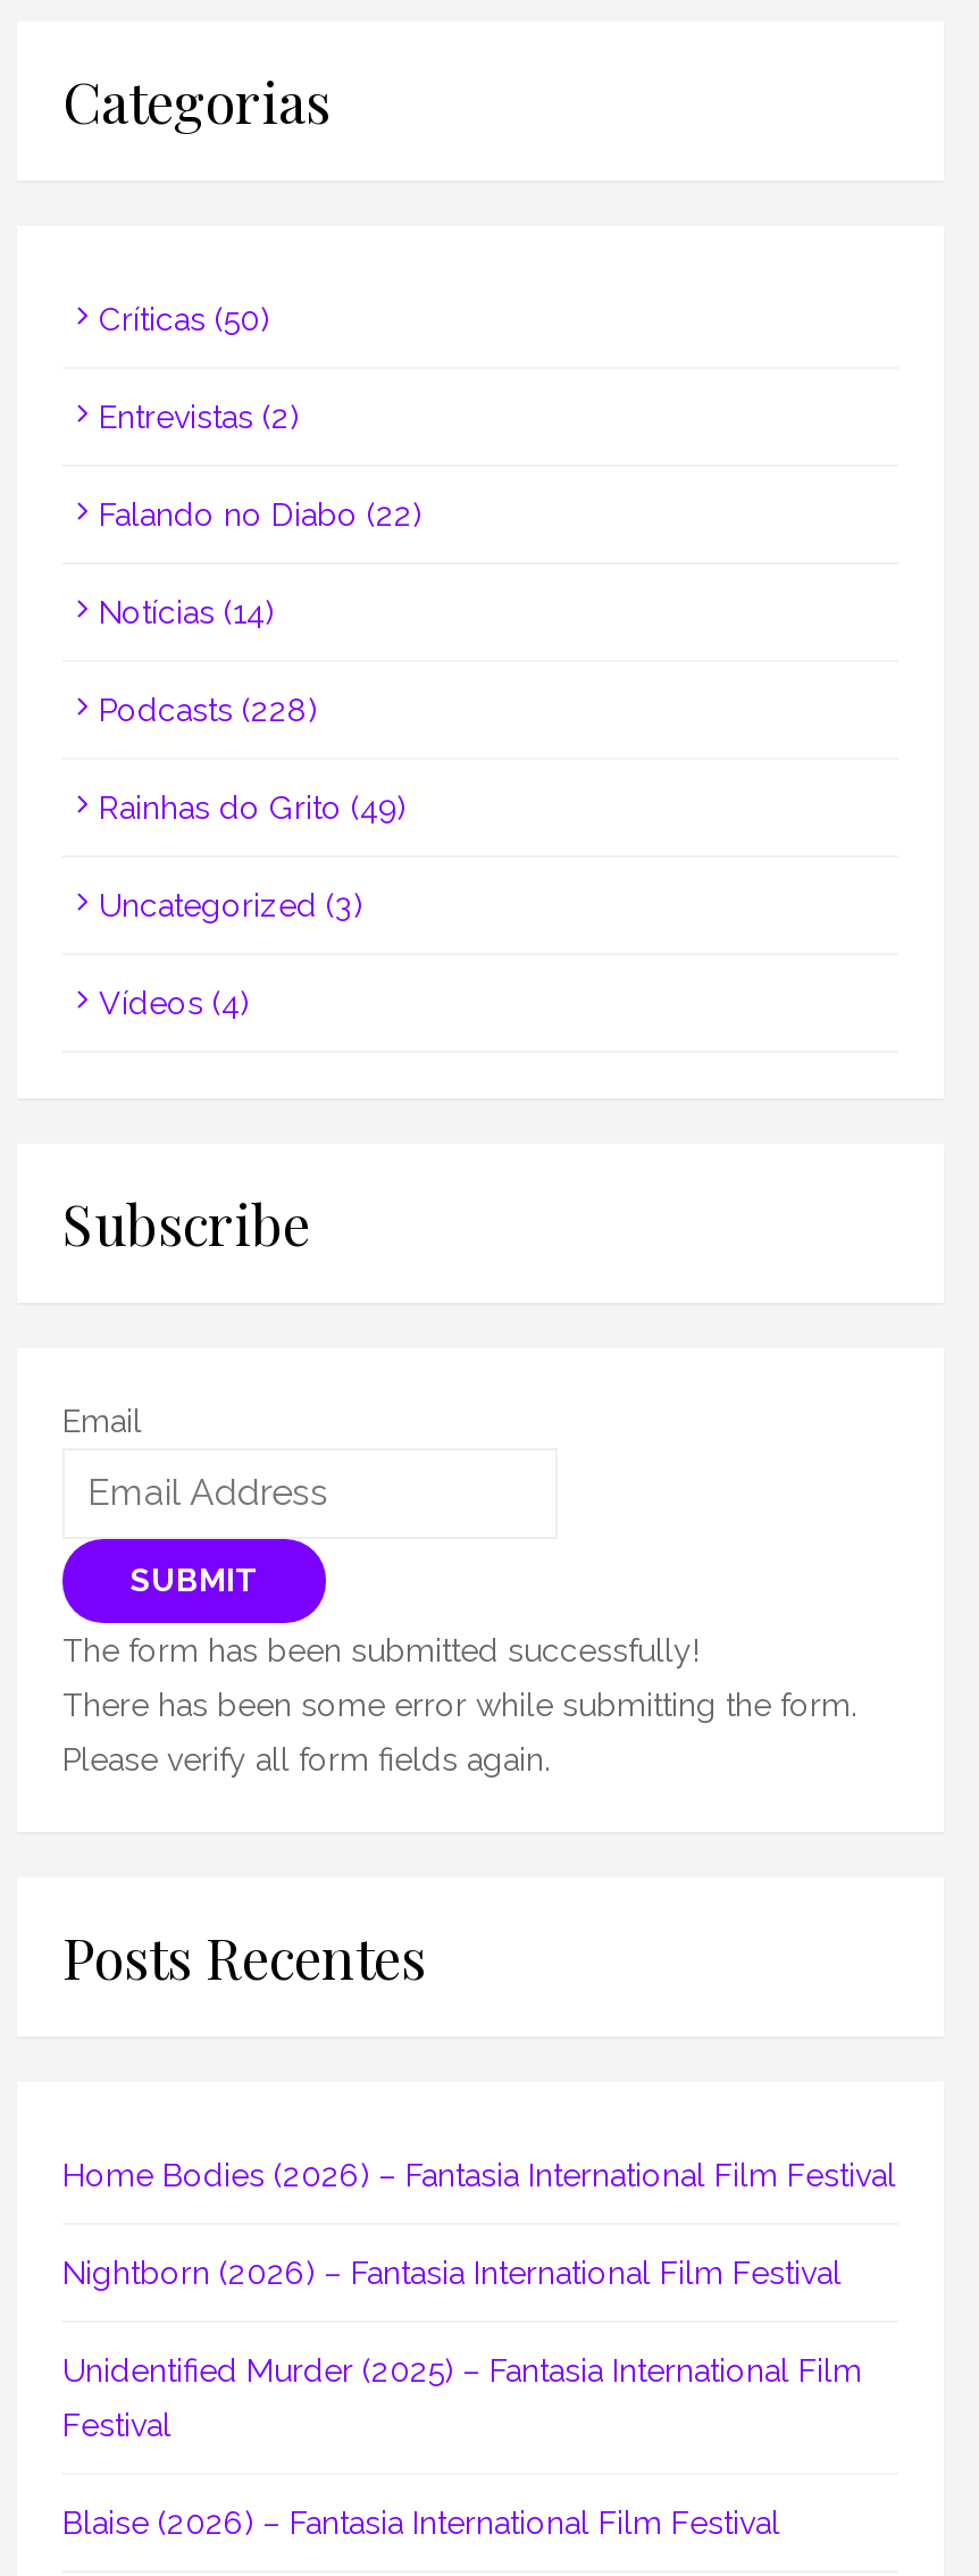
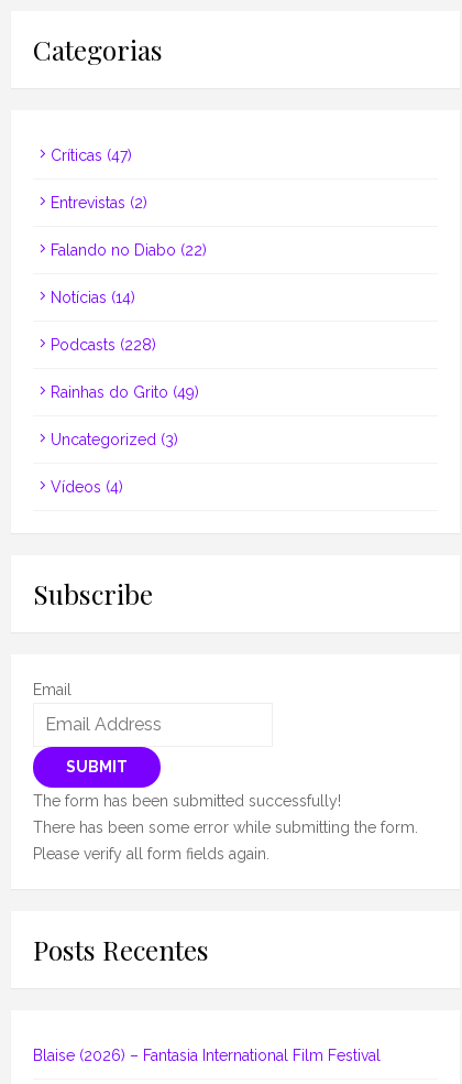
[99,300,269,336] Críticas (50) -> [51,146,132,164] Críticas (47)
[62,2156,896,2442] Home Bodies (2026) – Fantasia International Film Festival | Nightborn (2026) – Fantasia International Film Festival | Unidentified Murder (2025) – Fantasia International Film | Festival -> none

